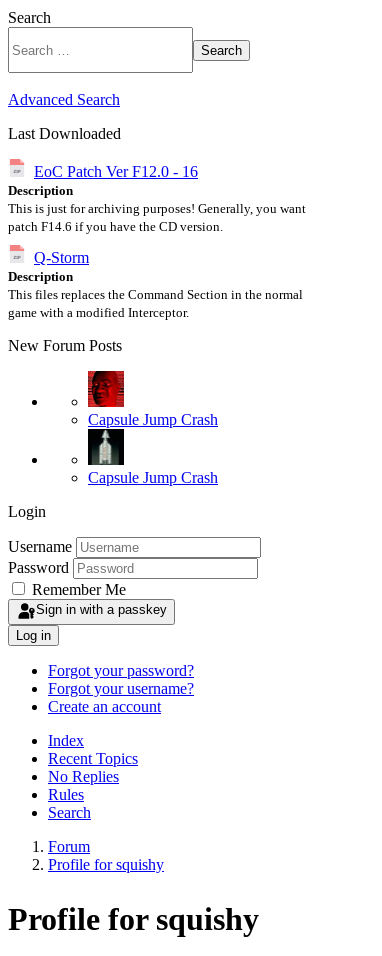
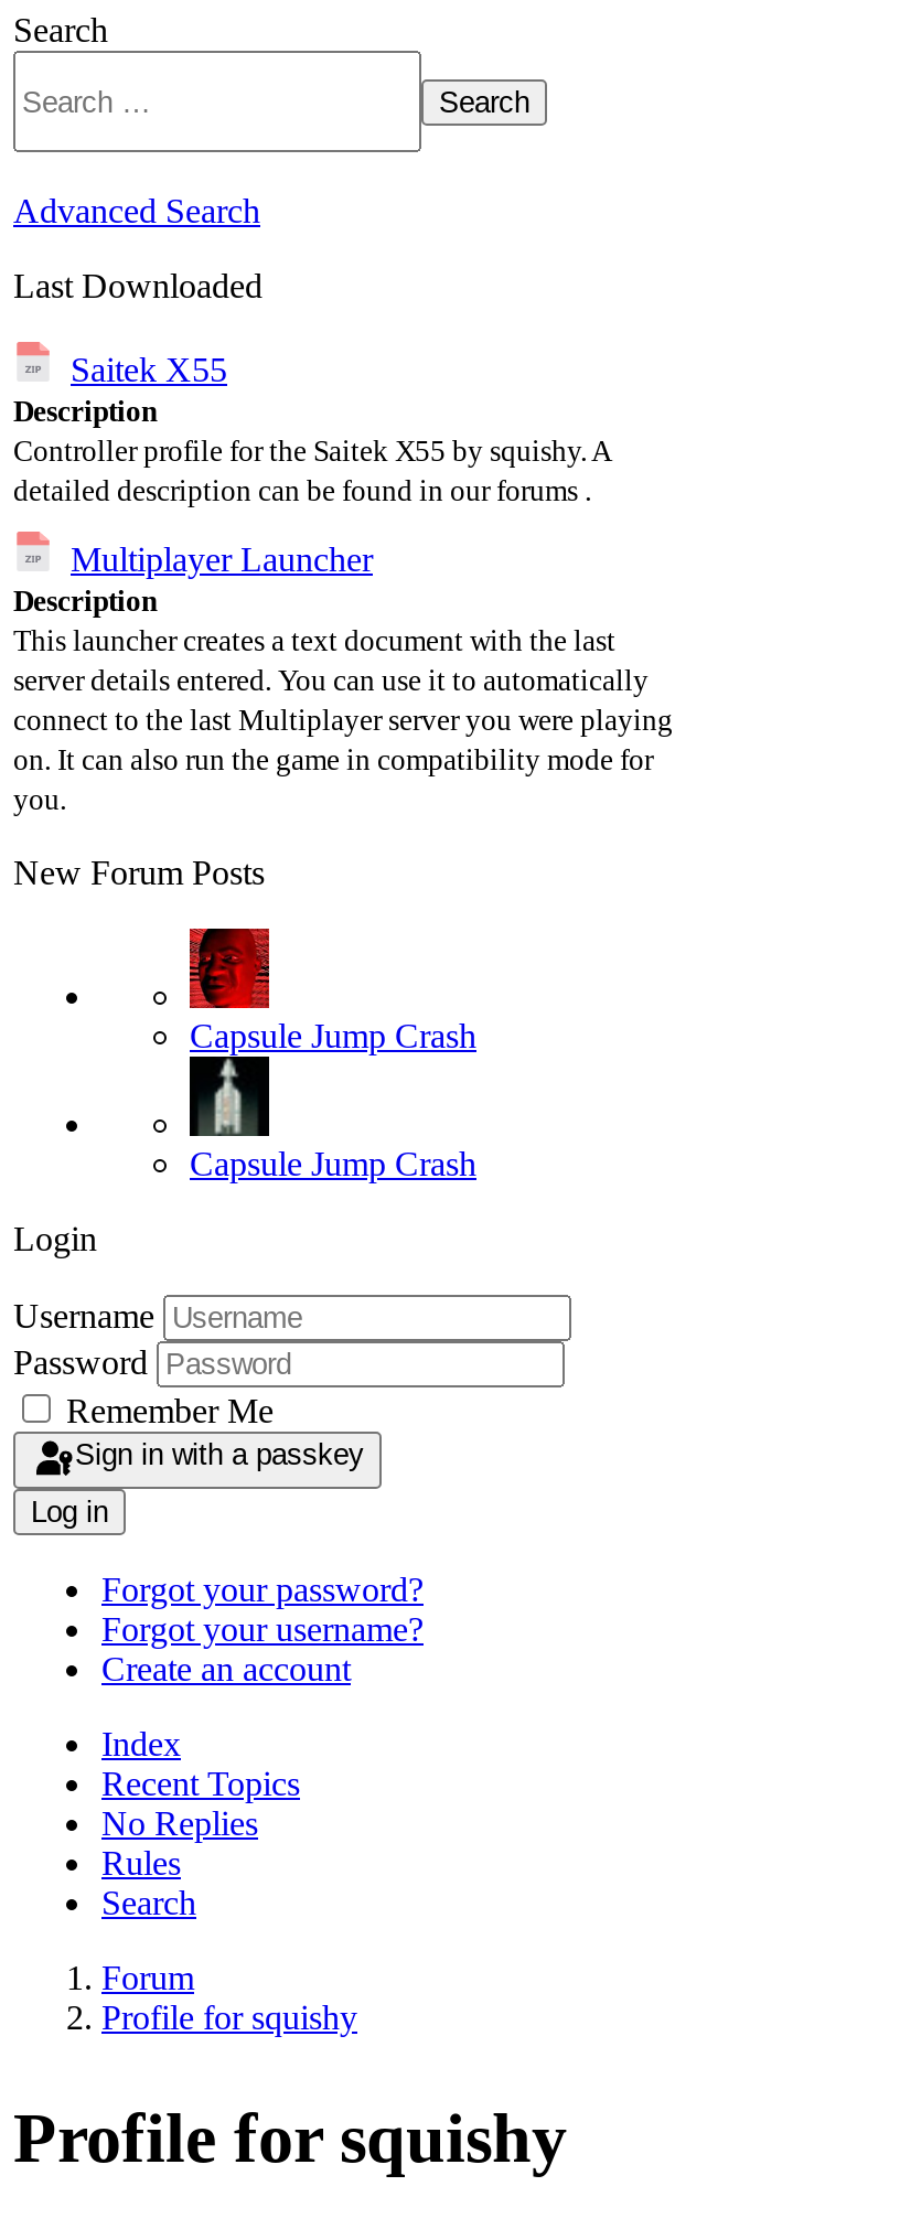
[34,163,198,180] EoC Patch Ver F12.0 - 16 -> [71,351,227,388] Saitek X55
[8,201,306,234] This is just for archiving purposes! Generally, you want | patch F14.6 if you have the CD version. -> [13,435,609,507] Controller profile for the Saitek X55 by squishy. A | detailed description can be found in our forums .
[34,249,89,266] Q-Storm -> [71,540,373,578] Multiplayer Launcher
[8,287,303,320] This files replaces the Command Section in the normal | game with a modified Interceptor. -> [13,624,673,816] This launcher creates a text document with the last | server details entered. You can use it to automatically | connect to the last Multiplayer server you were playing | on. It can also run the game in compatibility mode for | you.

